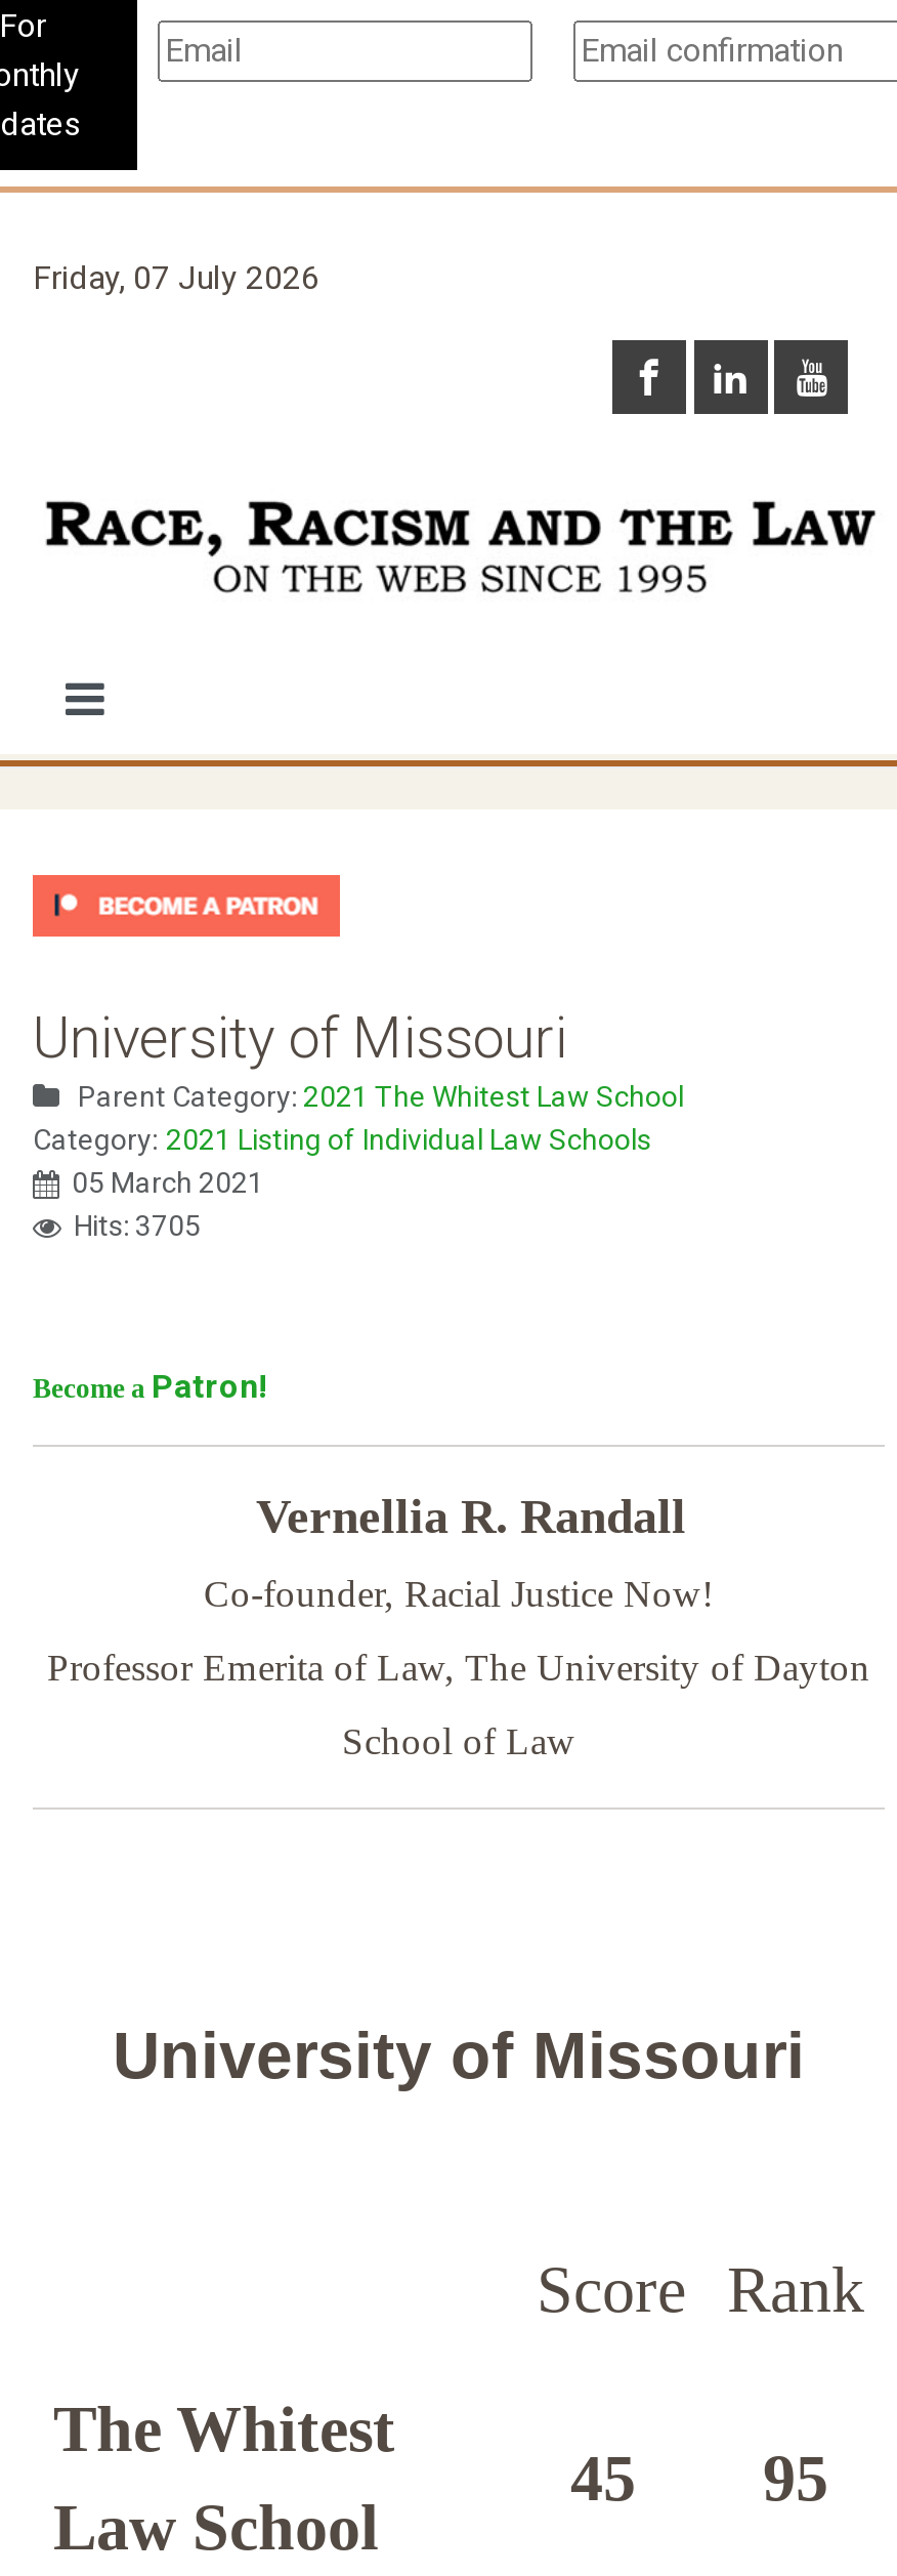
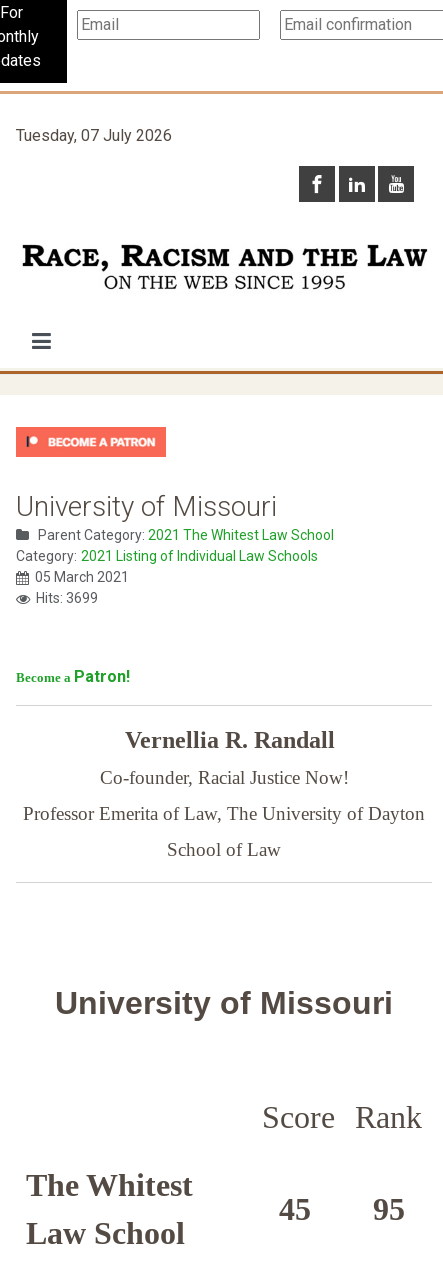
[33,258,319,297] Friday, 07 July 2026 -> [16,126,172,145] Tuesday, 07 July 2026
[74,1209,201,1242] Hits: 3705 -> [36,590,98,606] Hits: 3699

